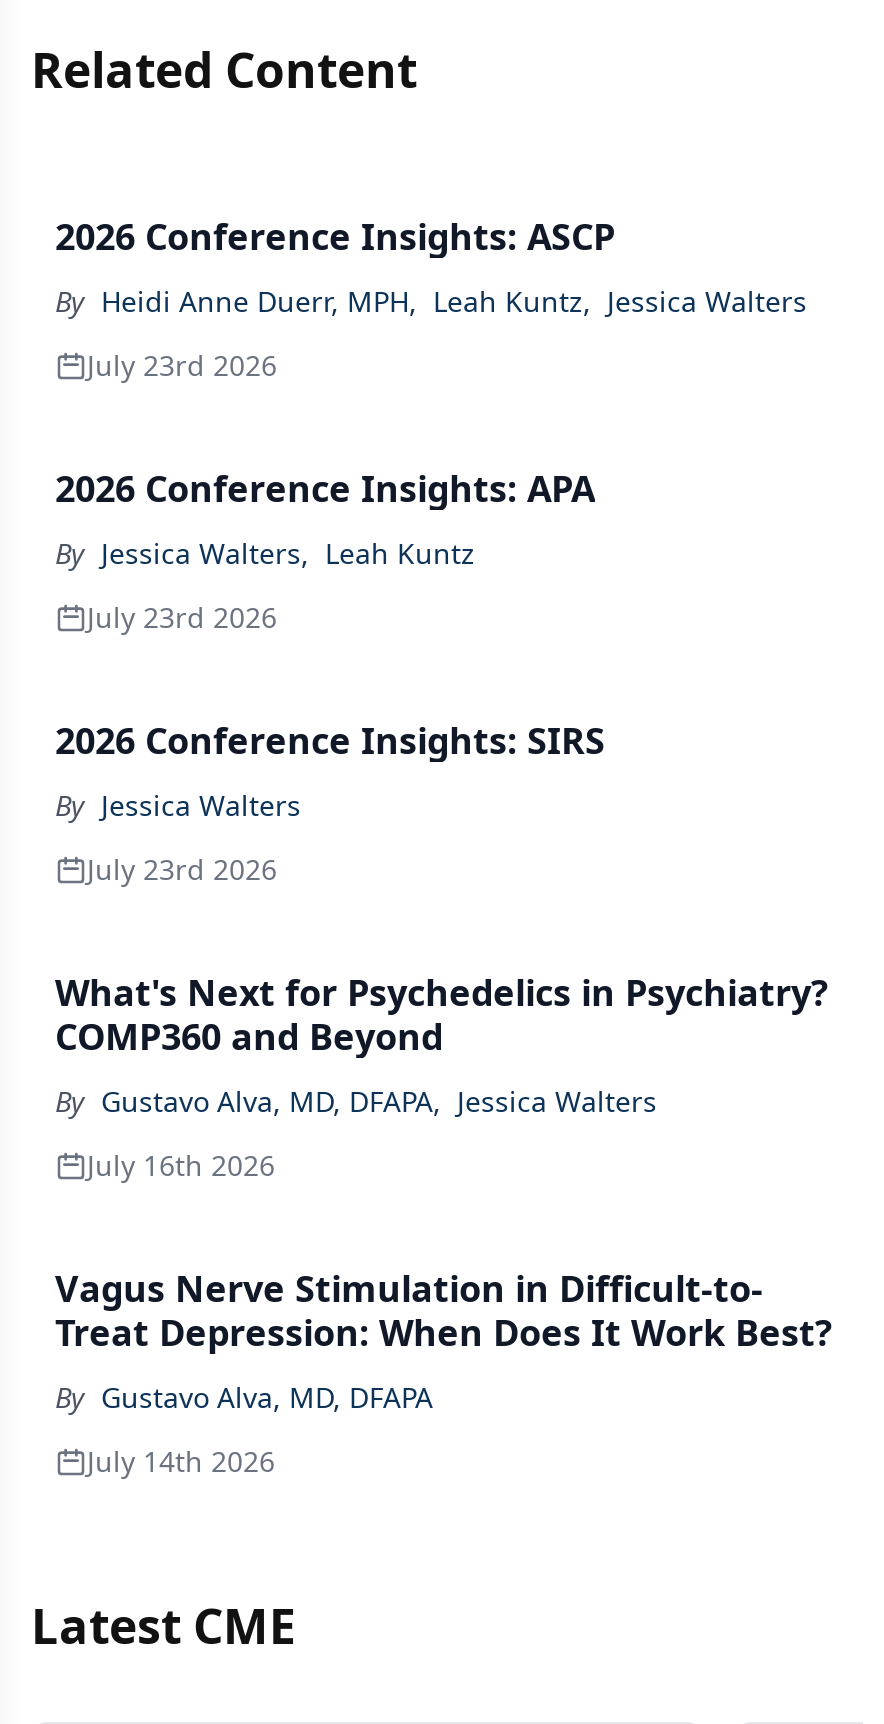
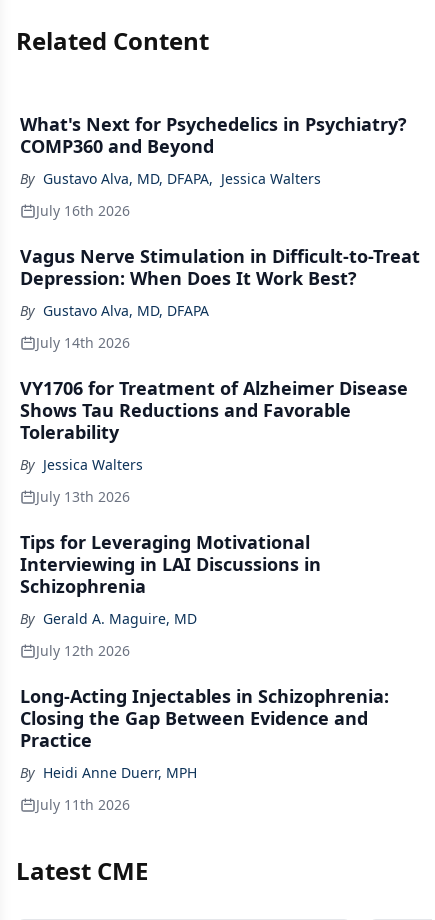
[55,212,807,888] 2026 Conference Insights: ASCP | By Heidi Anne Duerr, MPH, Leah Kuntz, Jessica Walters | July 23rd 2026 | 2026 Conference Insights: APA | By Jessica Walters, Leah Kuntz | July 23rd 2026 | 2026 Conference Insights: SIRS | July 23rd 2026 -> none
moved [55,786,301,824] -> [20,455,143,474]: By Jessica Walters
moved [55,968,829,1184] -> [20,112,407,220]: What's Next for Psychedelics in Psychiatry? | COMP360 and Beyond | By Gustavo Alva, MD, DFAPA, Jessica Walters | July 16th 2026
moved [55,1378,433,1480] -> [20,301,209,352]: By Gustavo Alva, MD, DFAPA | July 14th 2026
none -> [20,376,408,814] VY1706 for Treatment of Alzheimer Disease | Shows Tau Reductions and Favorable | Tolerability | July 13th 2026 | Tips for Leveraging Motivational | Interviewing in LAI Discussions in | Schizophrenia | By Gerald A. Maguire, MD | July 12th 2026 | Long-Acting Injectables in Schizophrenia: | Closing the Gap Between Evidence and | Practice | By Heidi Anne Duerr, MPH | July 11th 2026

